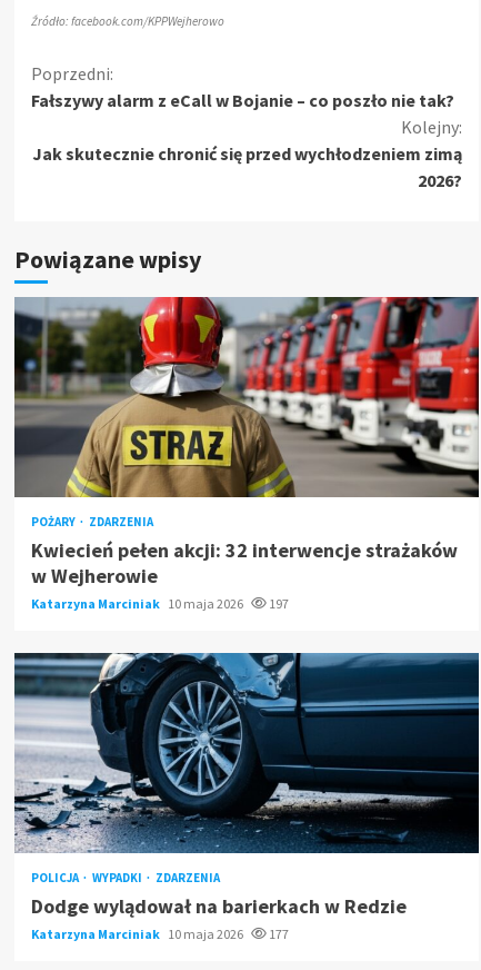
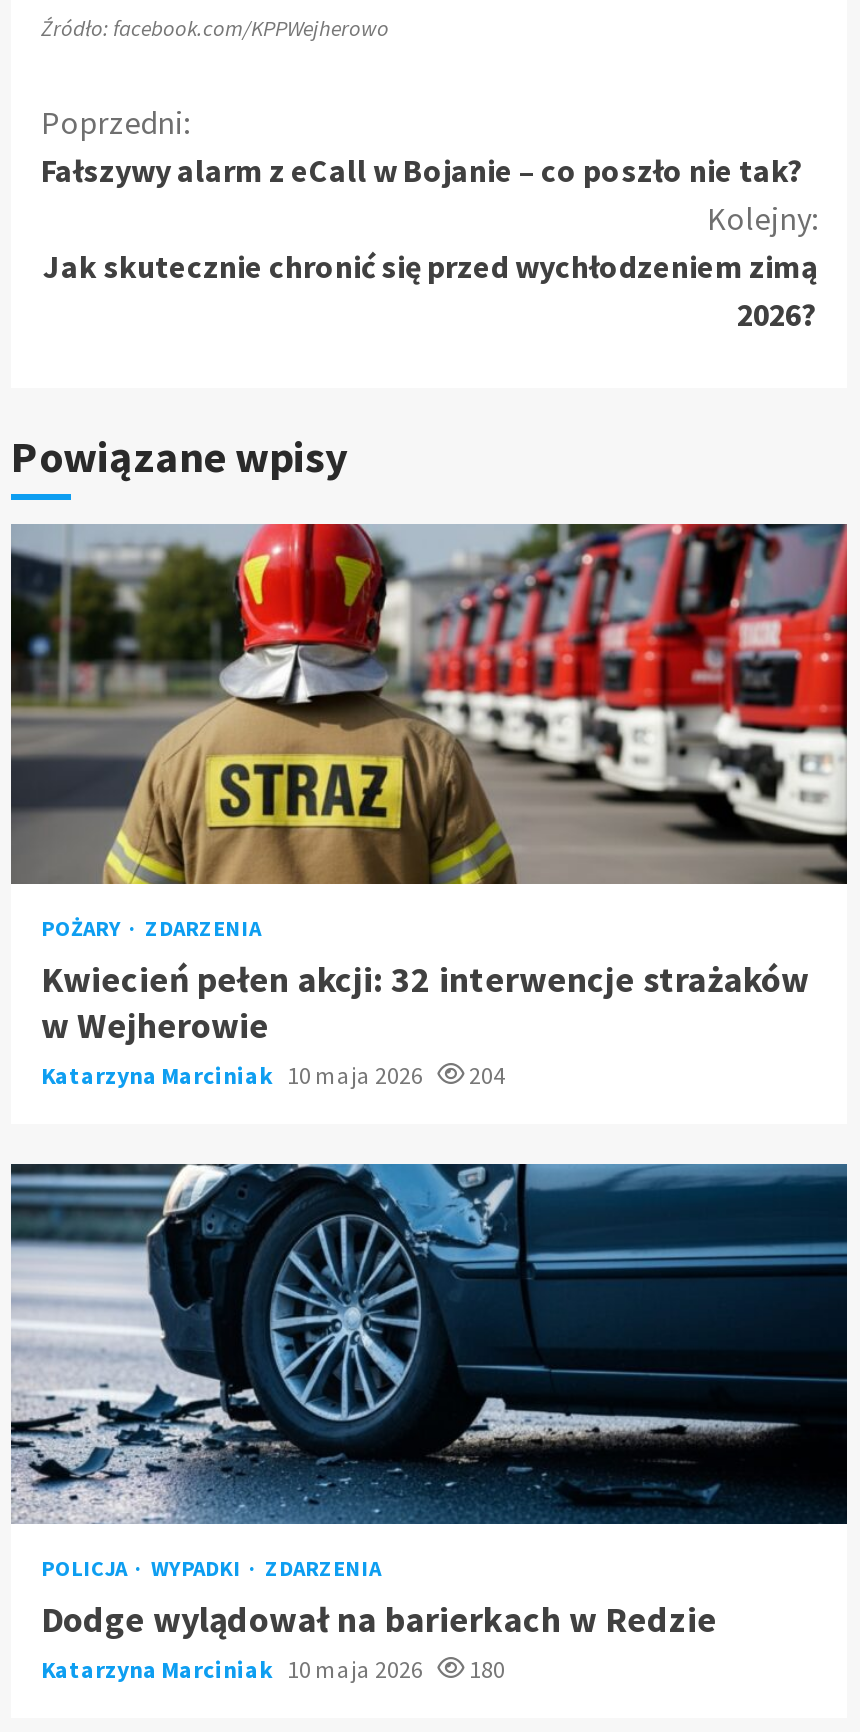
[31,595,289,612] Katarzyna Marciniak 10 maja 2026 197 -> [41,1060,505,1090] Katarzyna Marciniak 10 maja 2026 204
[31,926,289,942] Katarzyna Marciniak 10 maja 2026 177 -> [41,1654,505,1684] Katarzyna Marciniak 10 maja 2026 180

